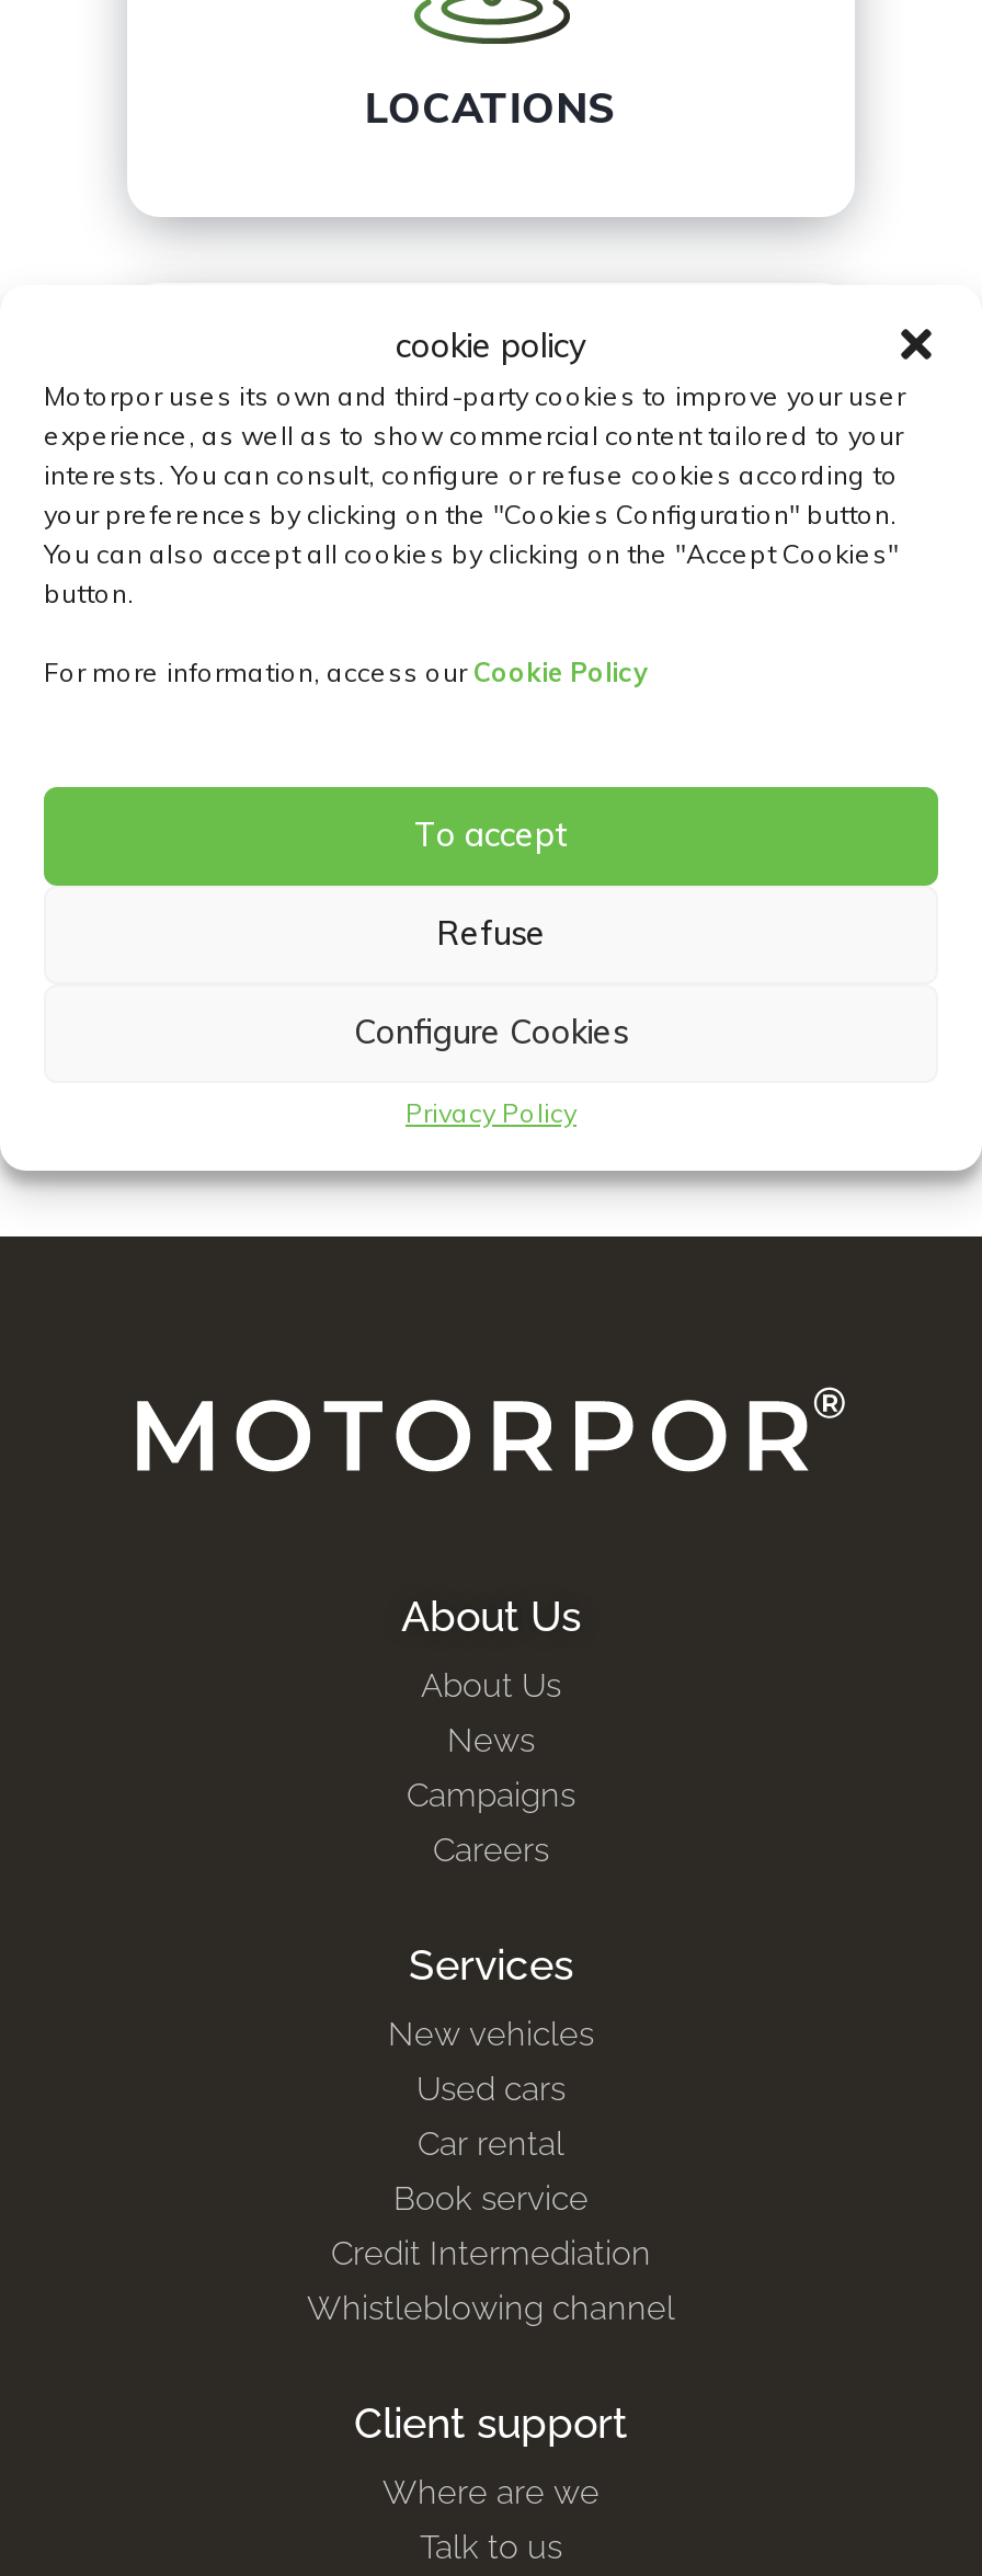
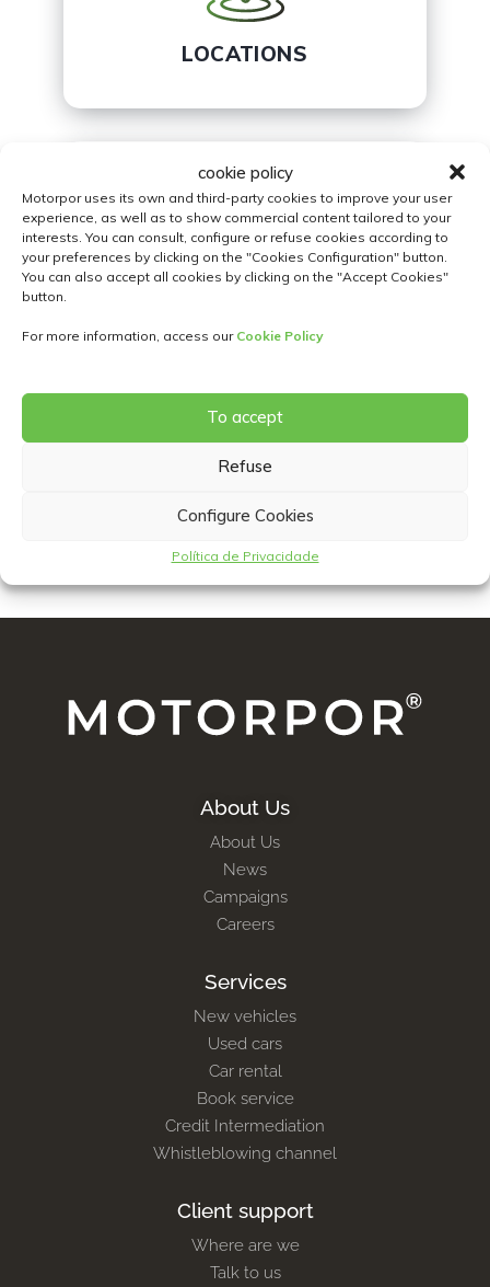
[406,1095,576,1128] Privacy Policy -> [171,547,319,564] Política de Privacidade

